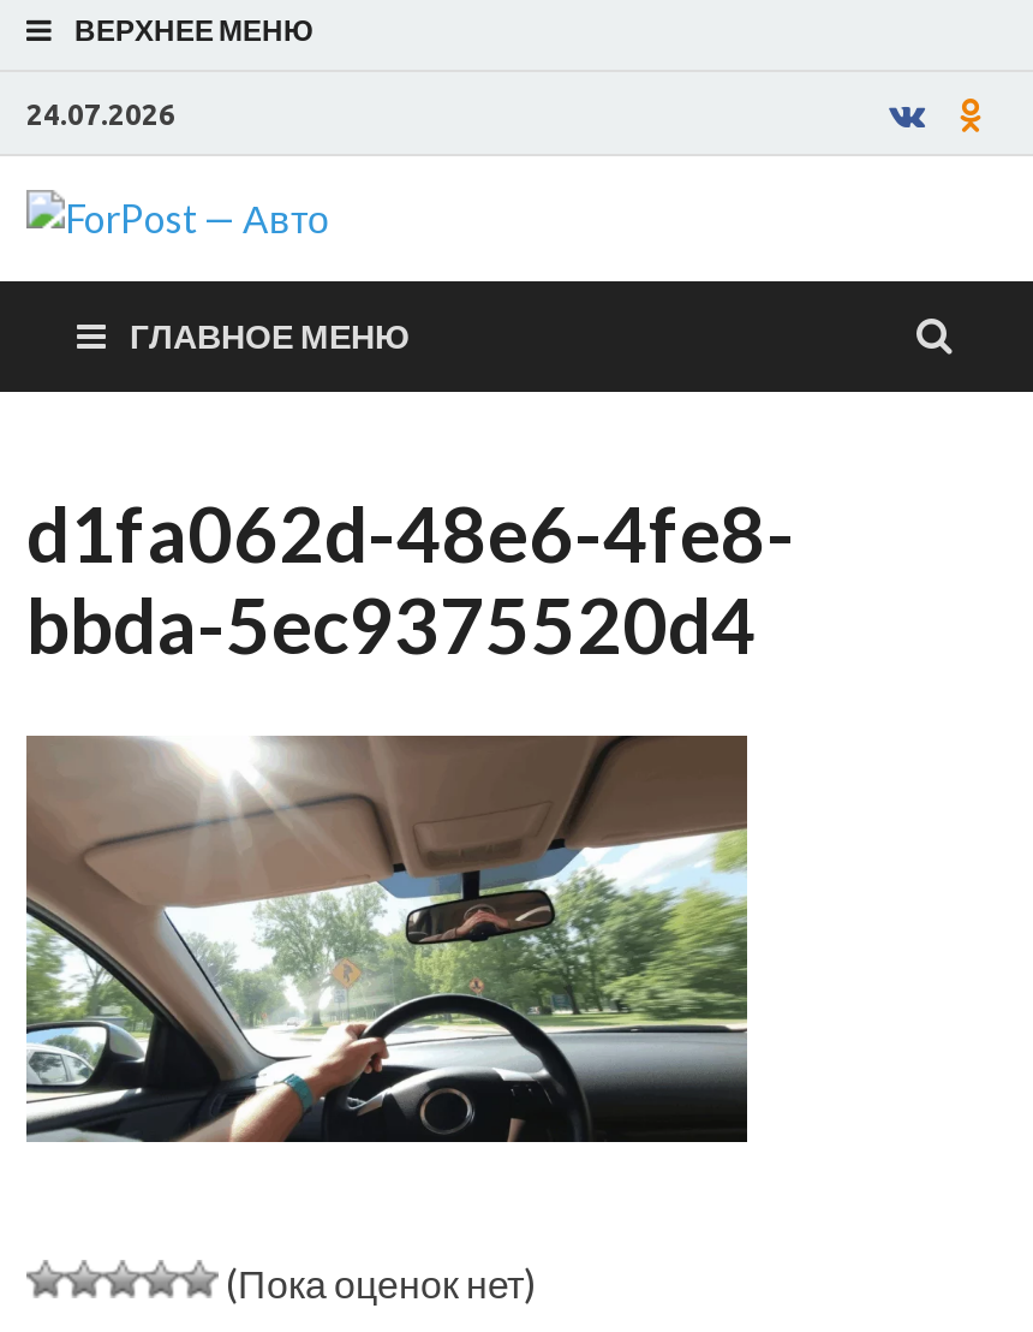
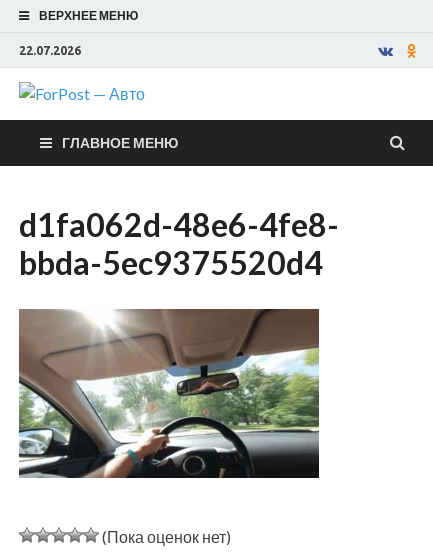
[26,97,175,129] 24.07.2026 -> [19,43,81,56] 22.07.2026

